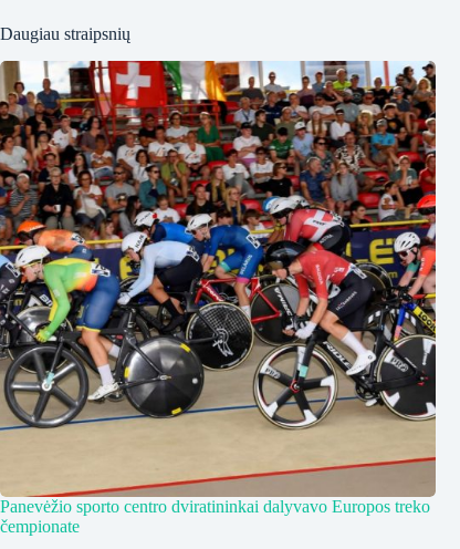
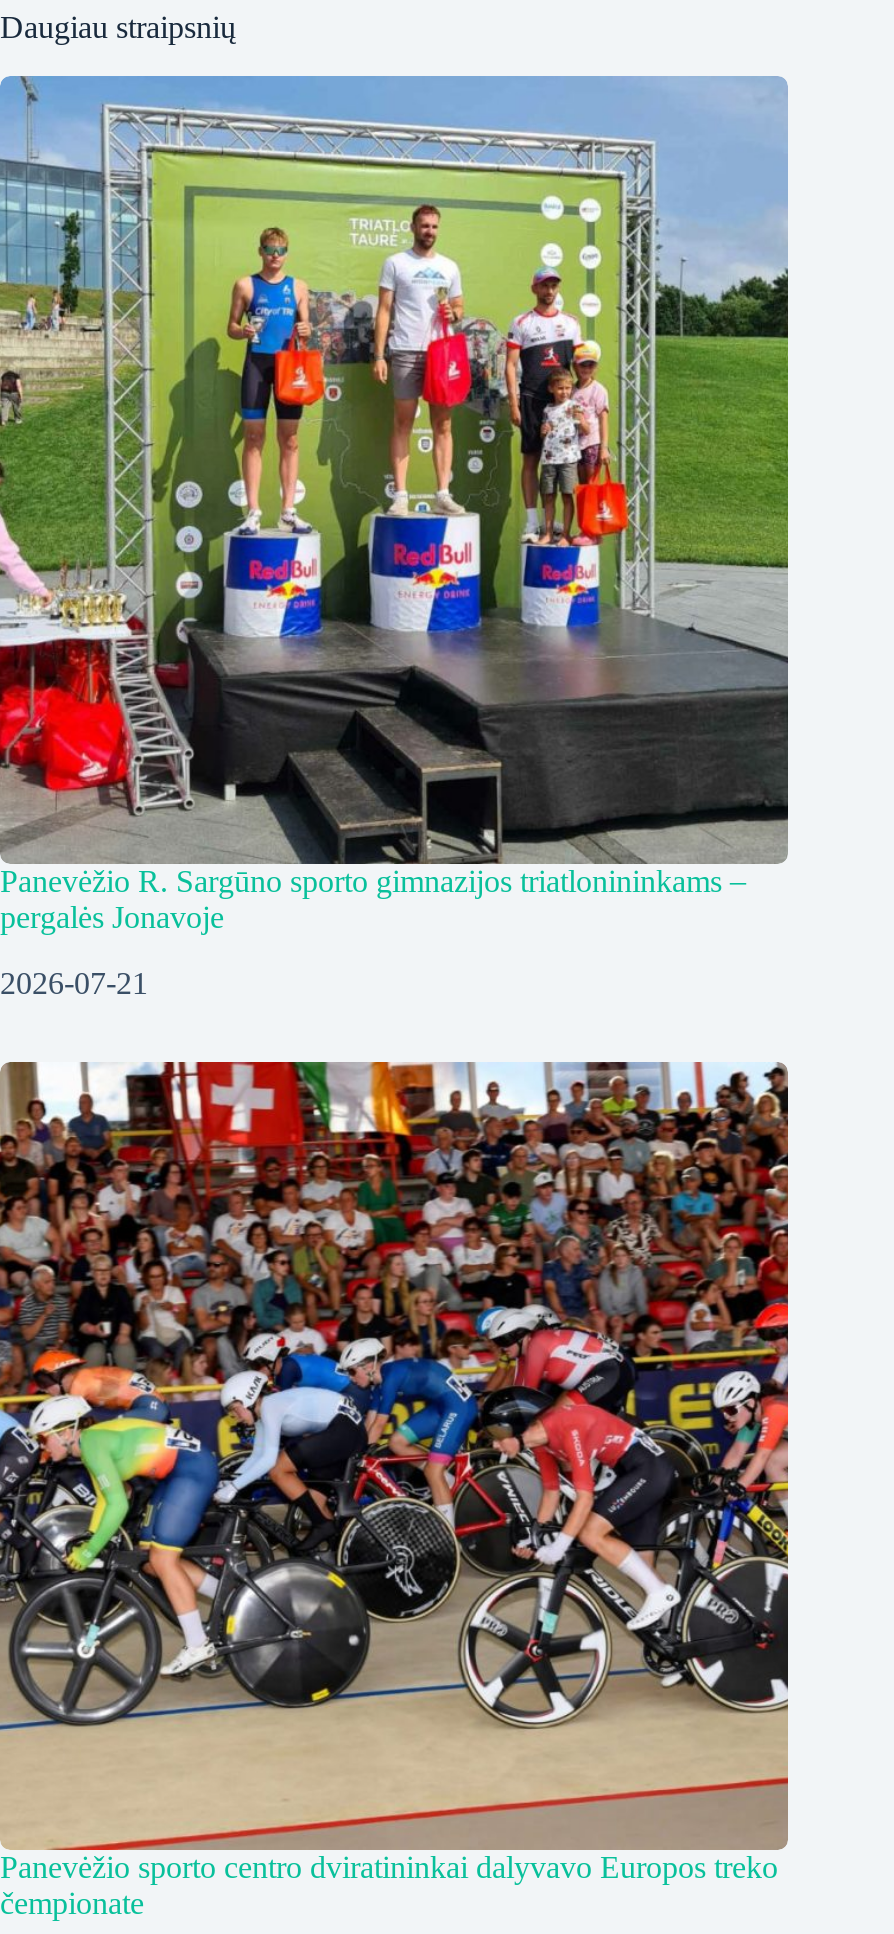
none -> [0,75,790,999] [image] | Panevėžio R. Sargūno sporto gimnazijos triatlonininkams – | pergalės Jonavoje | 2026-07-21

